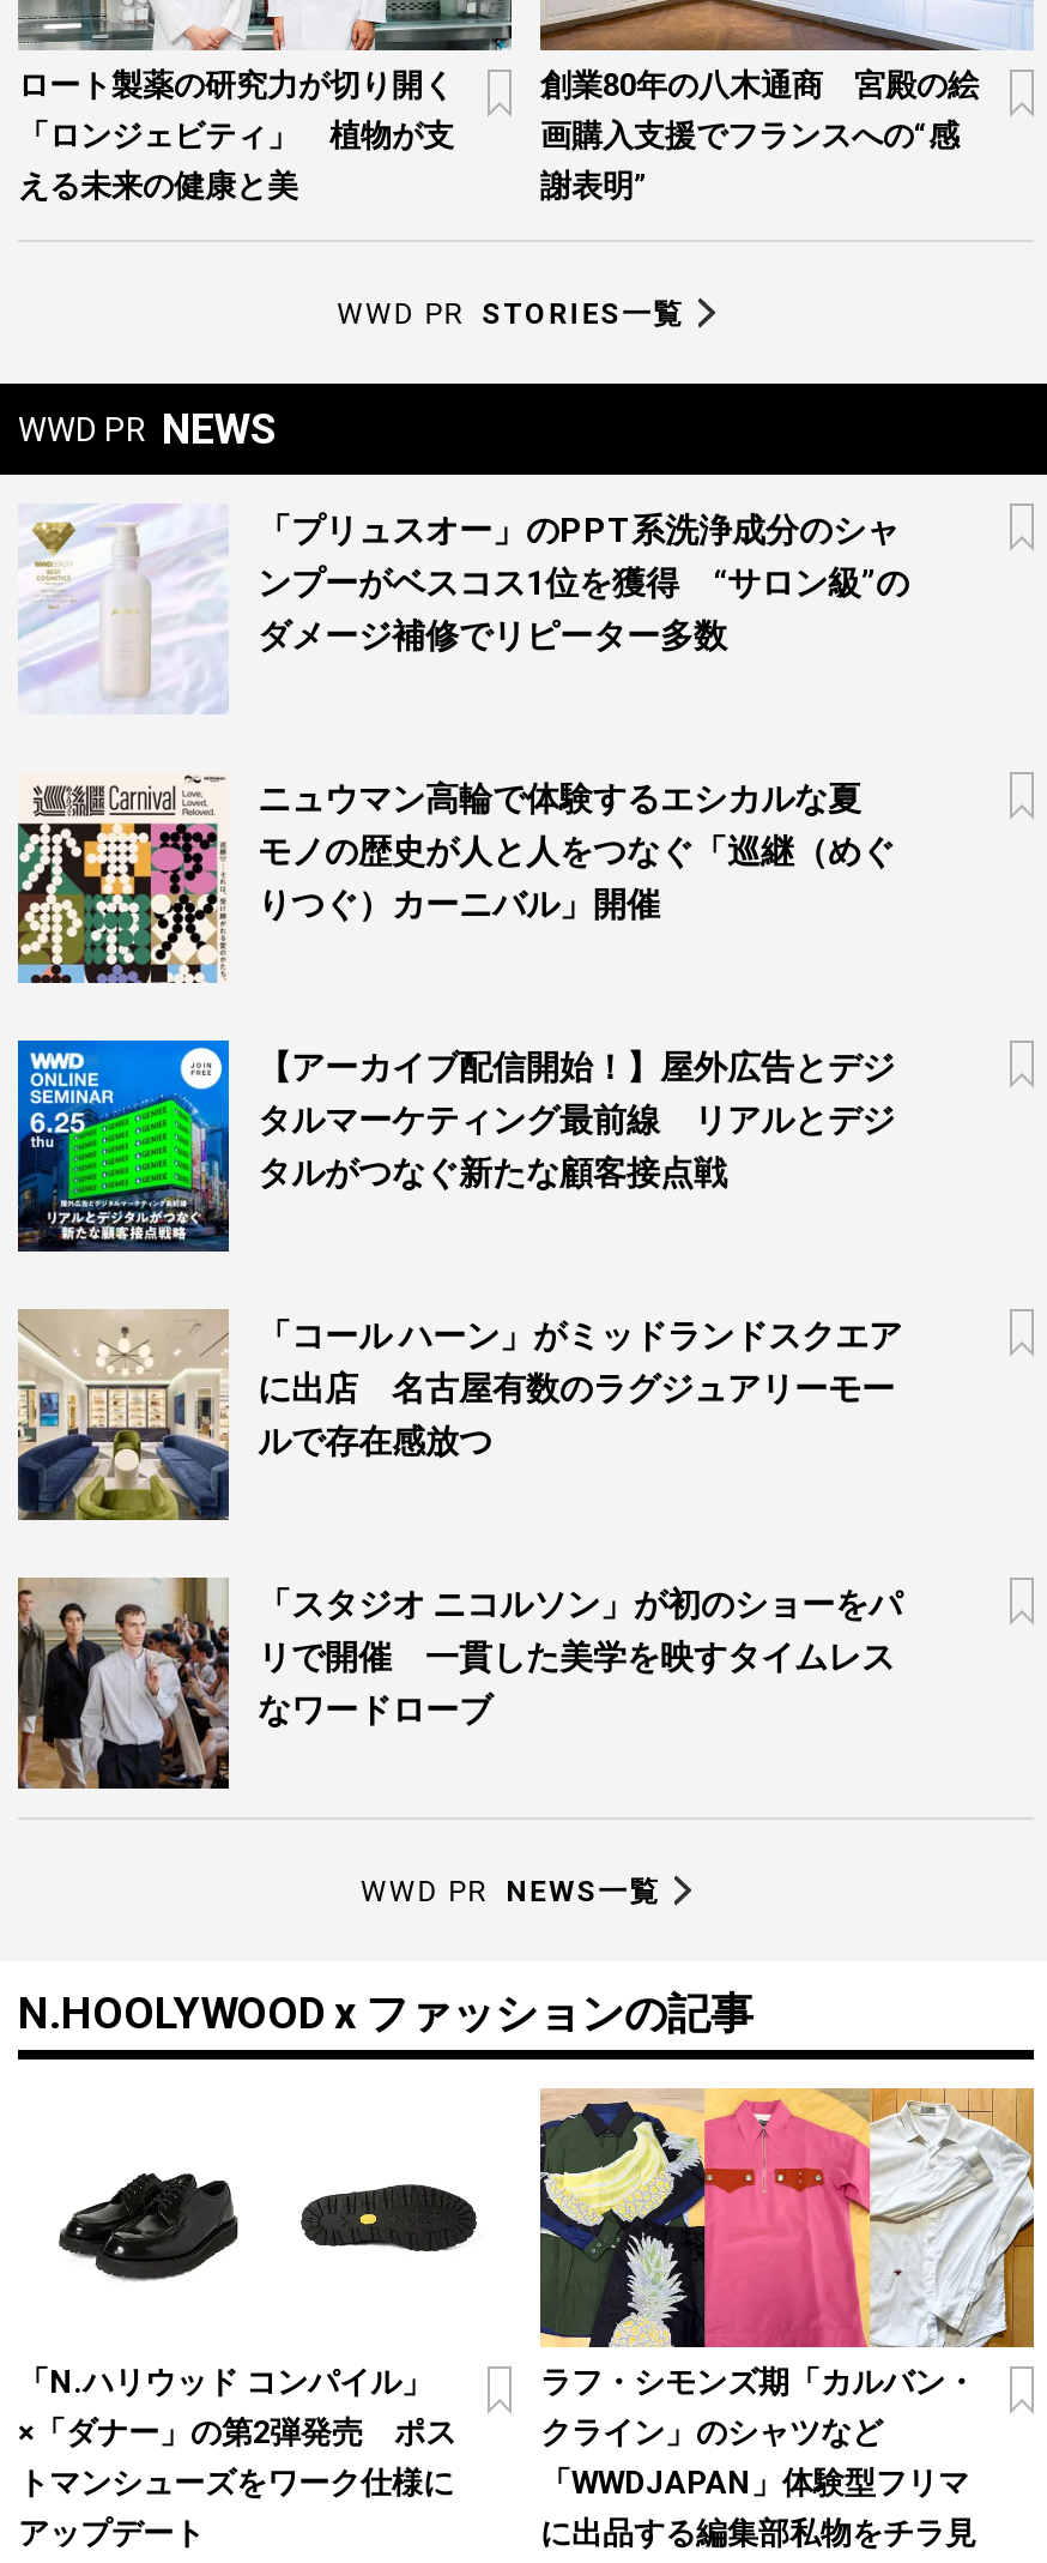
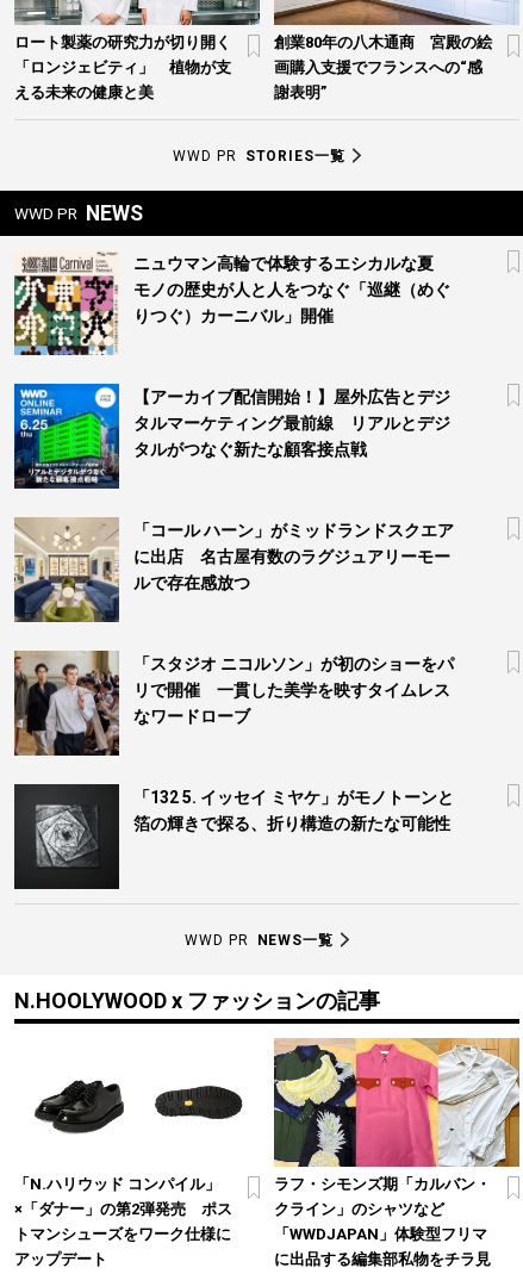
[18,511,909,714] [image] | 「プリュスオー」のPPT系洗浄成分のシャ | ンプーがベスコス1位を獲得 “サロン級”の | ダメージ補修でリピーター多数 -> none
moved [13,774,902,1729] -> [12,251,454,726]: [image] | ニュウマン高輪で体験するエシカルな夏 | モノの歴史が人と人をつなぐ「巡継（めぐ | ... | リで開催 一貫した美学を映すタイムレス | なワードローブ
none -> [13,783,454,885] [image] | 「132 5. イッセイ ミヤケ」がモノトーンと | 箔の輝きで探る、折り構造の新たな可能性

